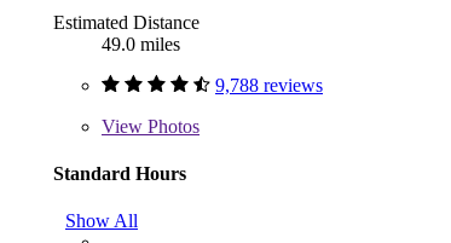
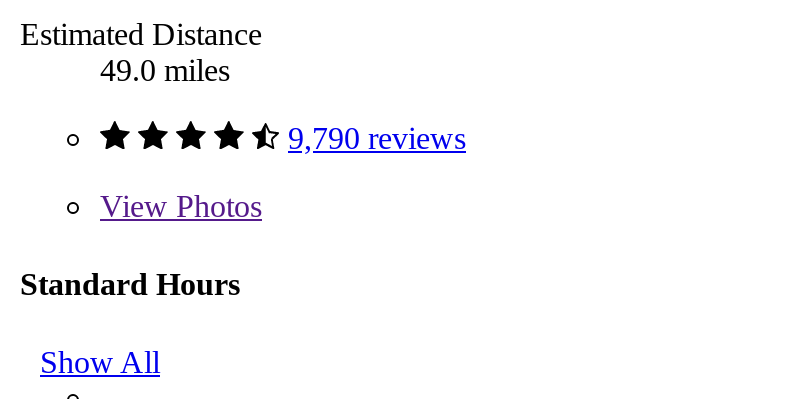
[215,74,323,95] 9,788 reviews -> [288,120,466,154] 9,790 reviews

